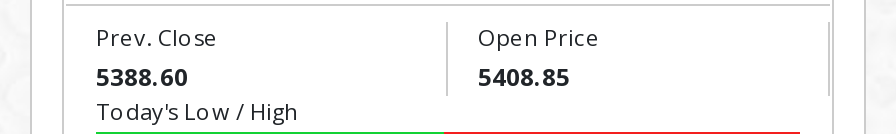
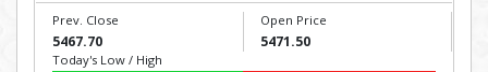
[96,60,188,94] 5388.60 -> [52,32,102,51] 5467.70
[478,60,570,94] 5408.85 -> [260,32,310,51] 5471.50

